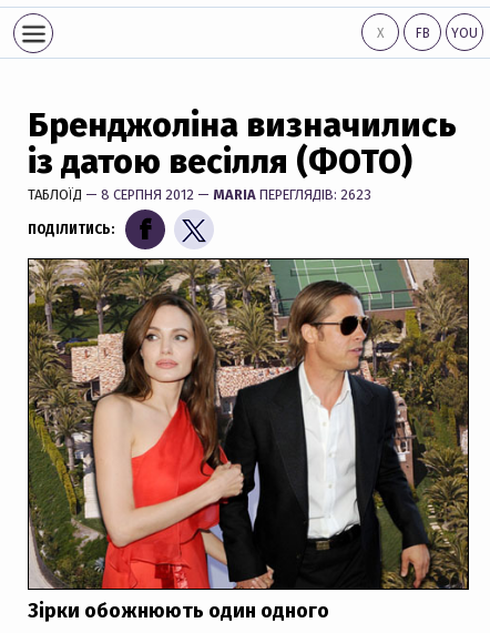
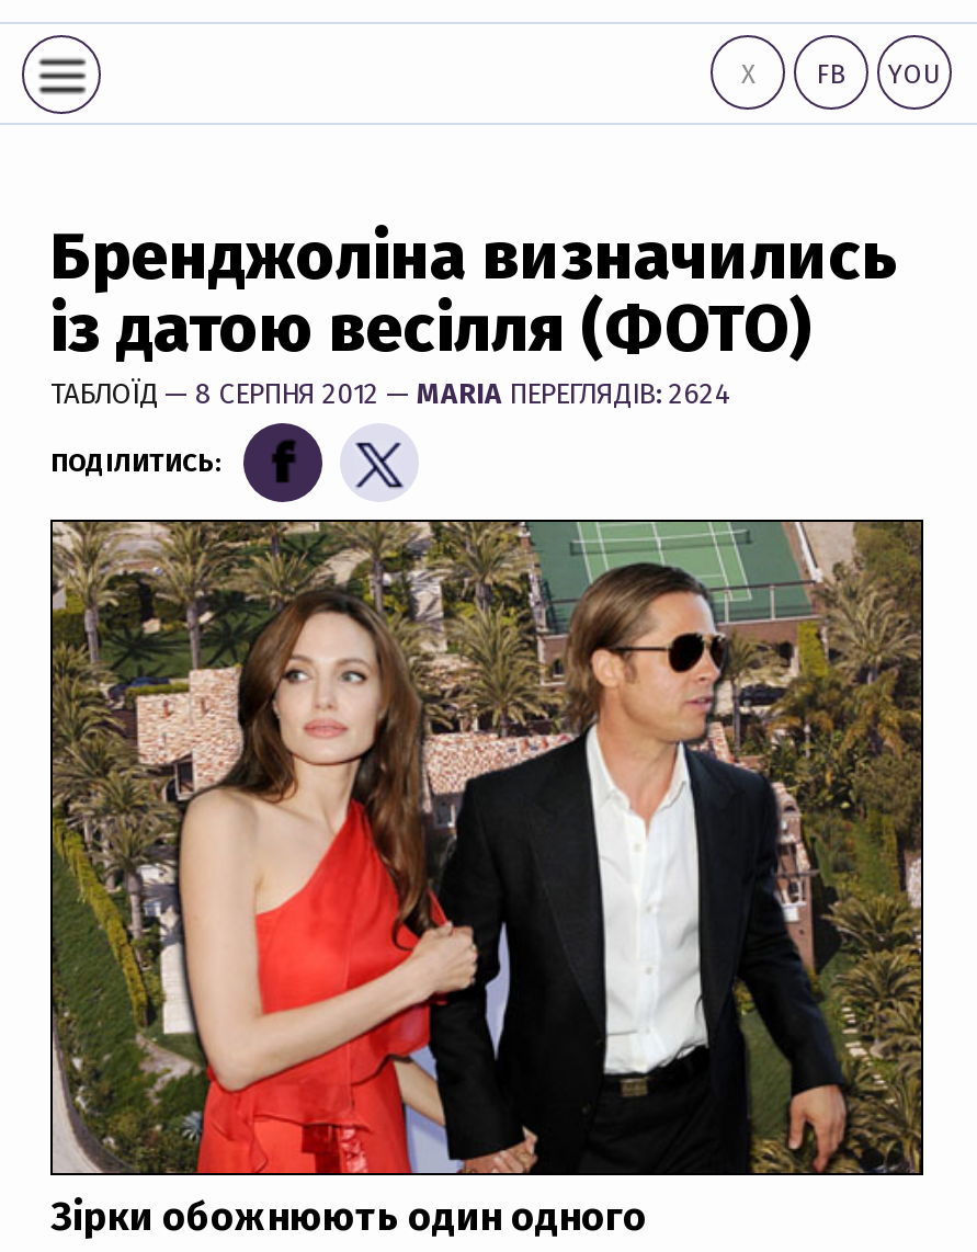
[28,186,371,203] ТАБЛОЇД — 8 СЕРПНЯ 2012 — MARIA ПЕРЕГЛЯДІВ: 2623 -> [50,377,730,410] ТАБЛОЇД — 8 СЕРПНЯ 2012 — MARIA ПЕРЕГЛЯДІВ: 2624

